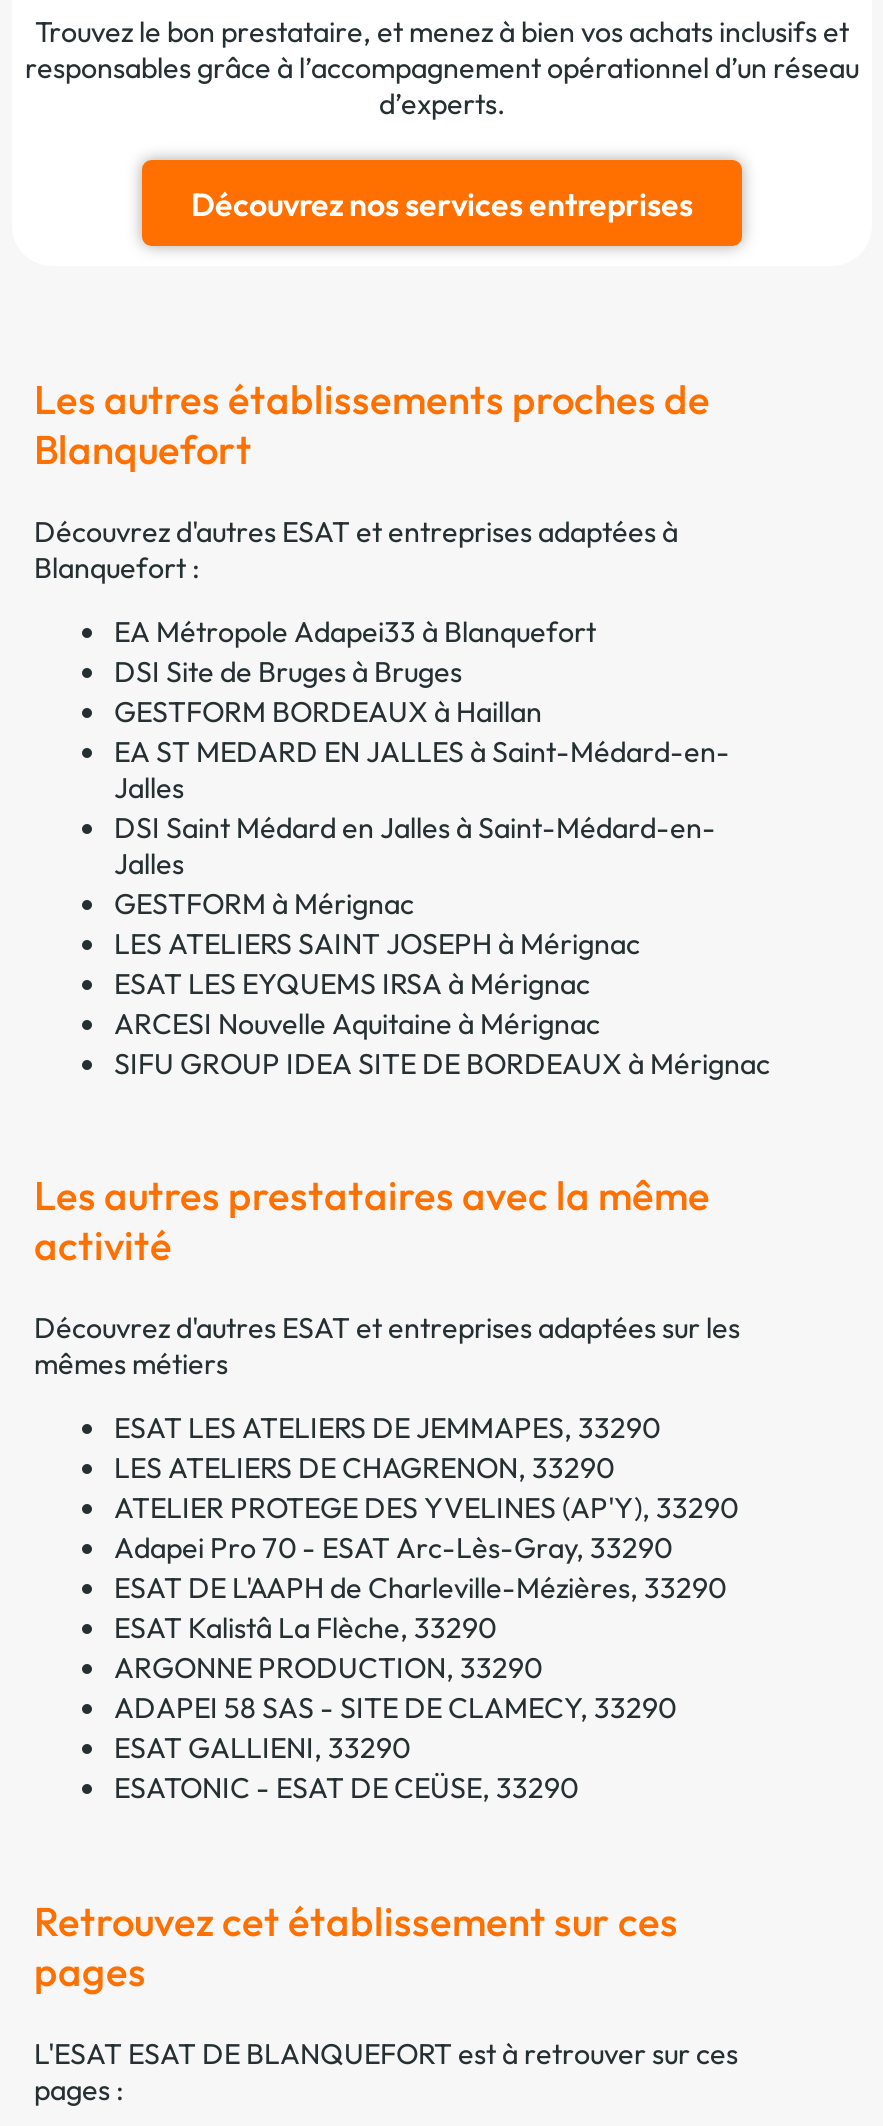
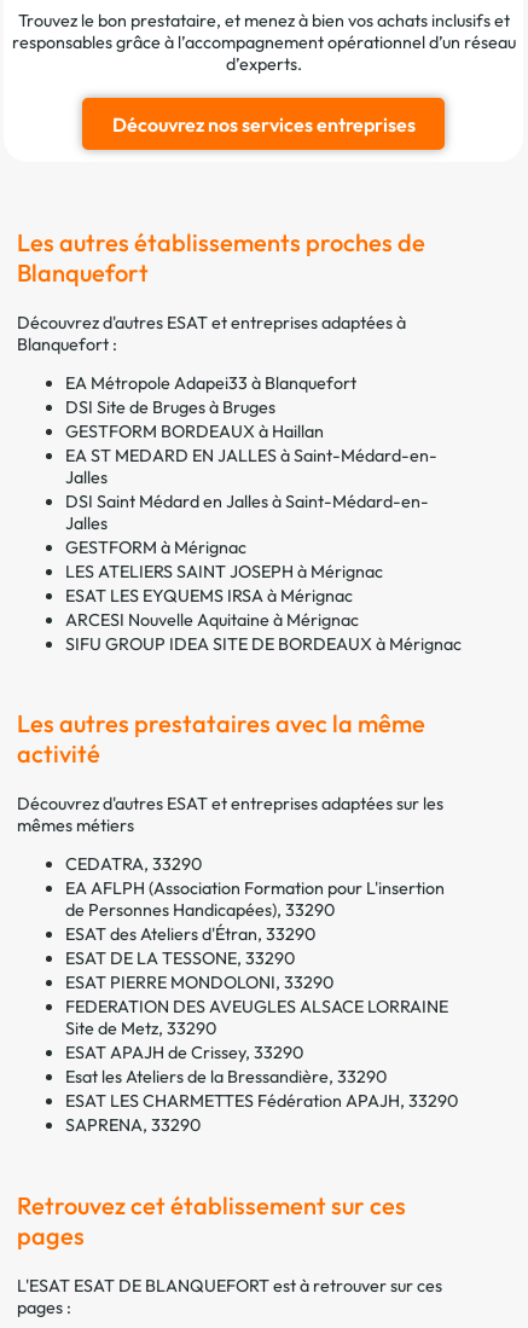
[114,1411,738,1807] ESAT LES ATELIERS DE JEMMAPES, 33290 | LES ATELIERS DE CHAGRENON, 33290 | ATELIER PROTEGE DES YVELINES (AP'Y), 33290 | Adapei Pro 70 - ESAT Arc-Lès-Gray, 33290 | ESAT DE L'AAPH de Charleville-Mézières, 33290 | ESAT Kalistâ La Flèche, 33290 | ARGONNE PRODUCTION, 33290 | ADAPEI 58 SAS - SITE DE CLAMECY, 33290 | ESAT GALLIENI, 33290 | ESATONIC - ESAT DE CEÜSE, 33290 -> [65,854,458,1136] CEDATRA, 33290 | EA AFLPH (Association Formation pour L'insertion | de Personnes Handicapées), 33290 | ESAT des Ateliers d'Étran, 33290 | ESAT DE LA TESSONE, 33290 | ESAT PIERRE MONDOLONI, 33290 | FEDERATION DES AVEUGLES ALSACE LORRAINE | Site de Metz, 33290 | ESAT APAJH de Crissey, 33290 | Esat les Ateliers de la Bressandière, 33290 | ESAT LES CHARMETTES Fédération APAJH, 33290 | SAPRENA, 33290

